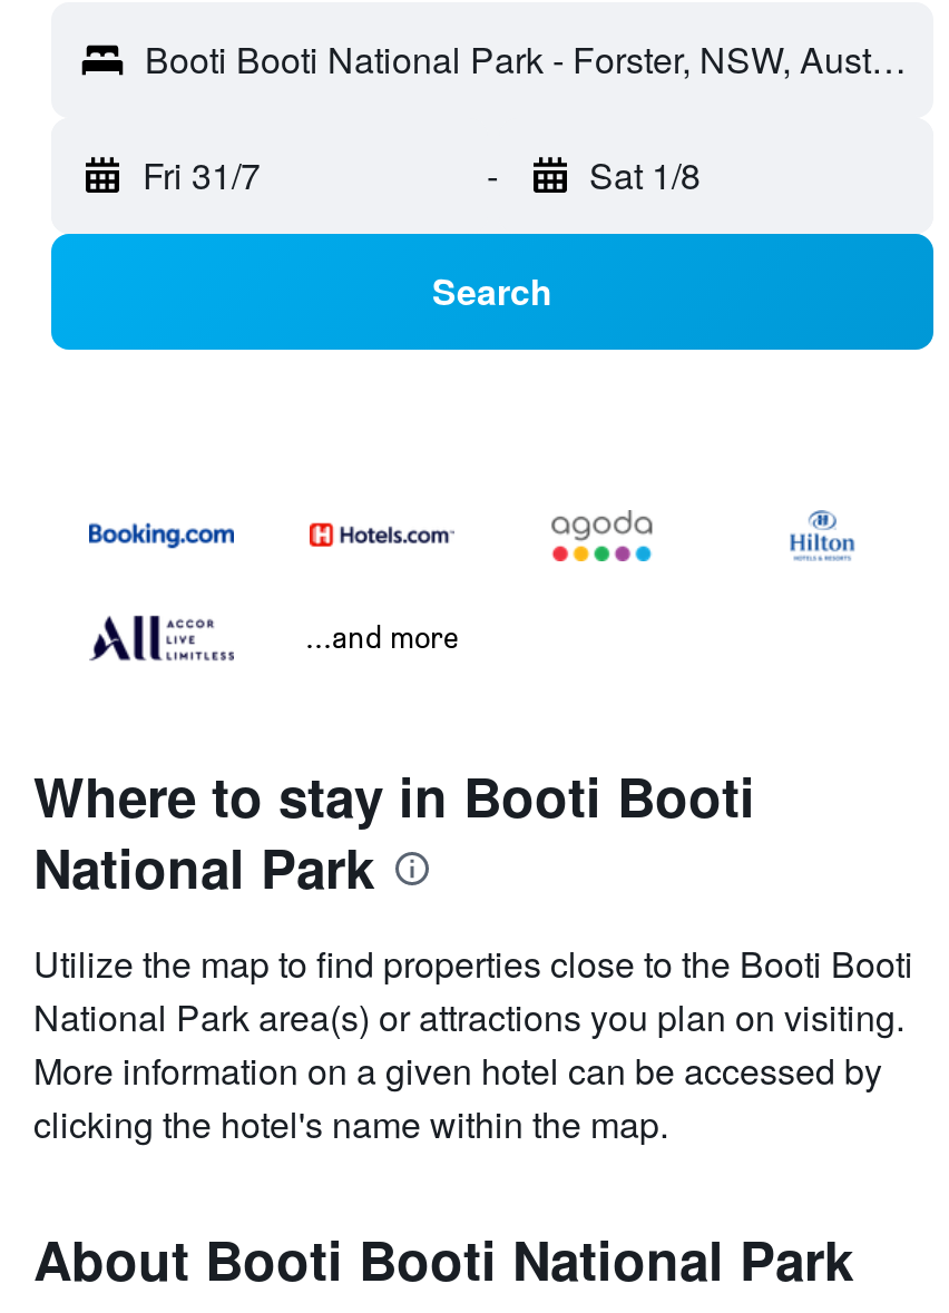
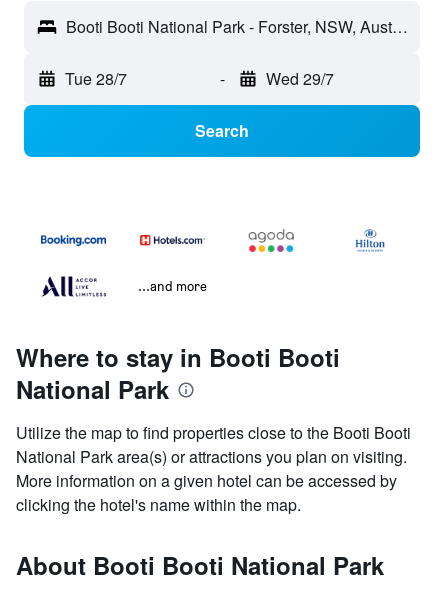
[143,150,261,201] Fri 31/7 -> [65,67,127,90] Tue 28/7
[589,150,701,201] Sat 1/8 -> [265,67,333,90] Wed 29/7

